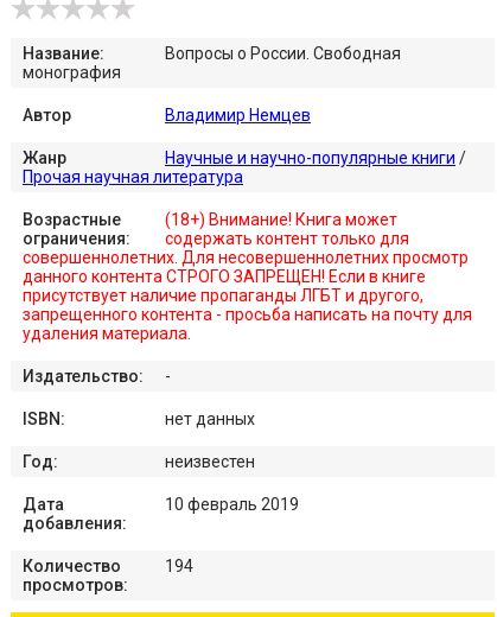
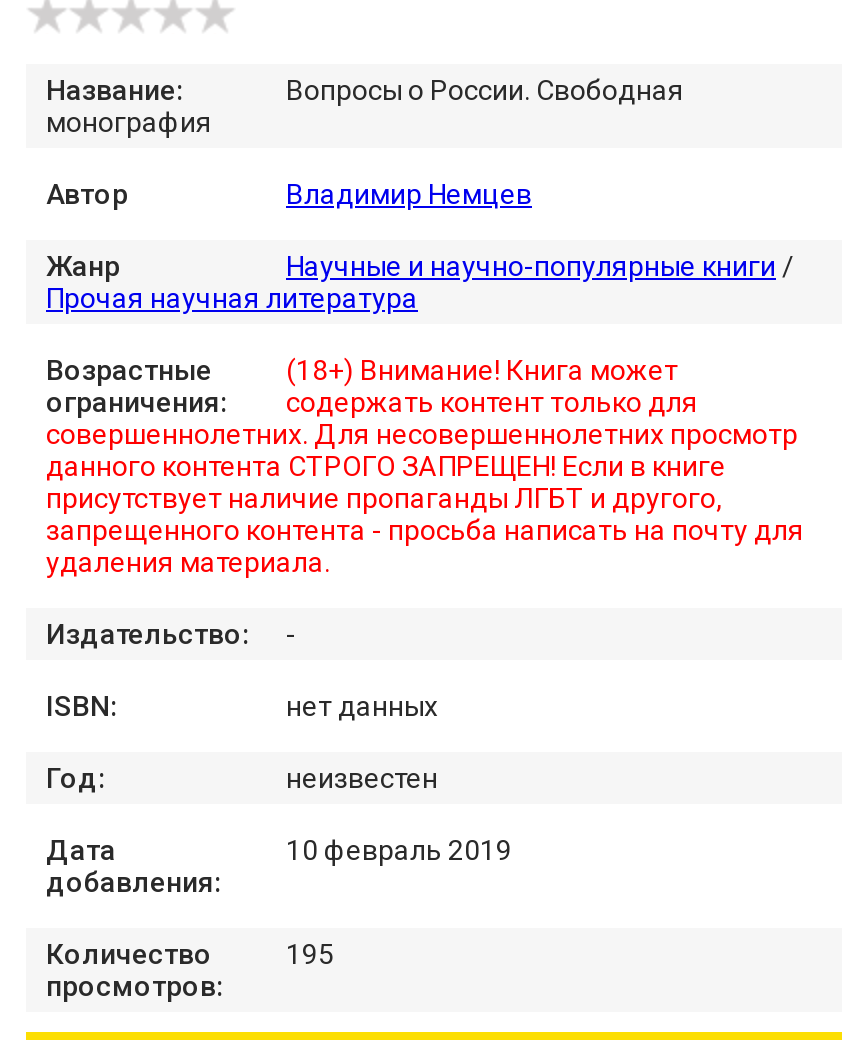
[165,556,193,575] 194 -> [286,938,334,970] 195

